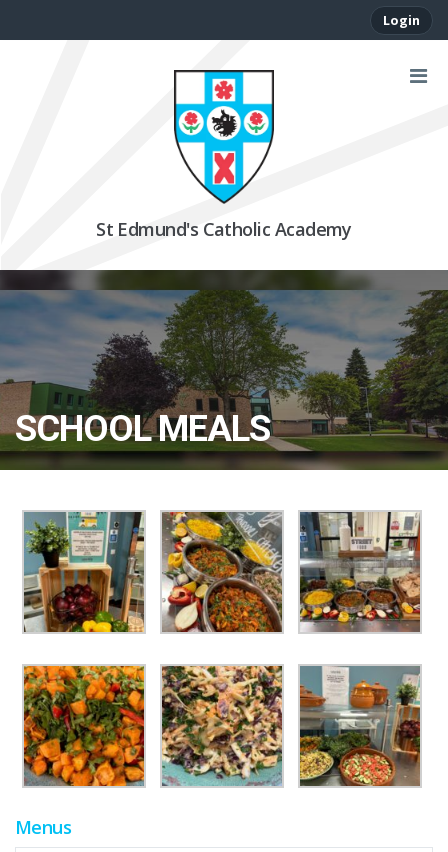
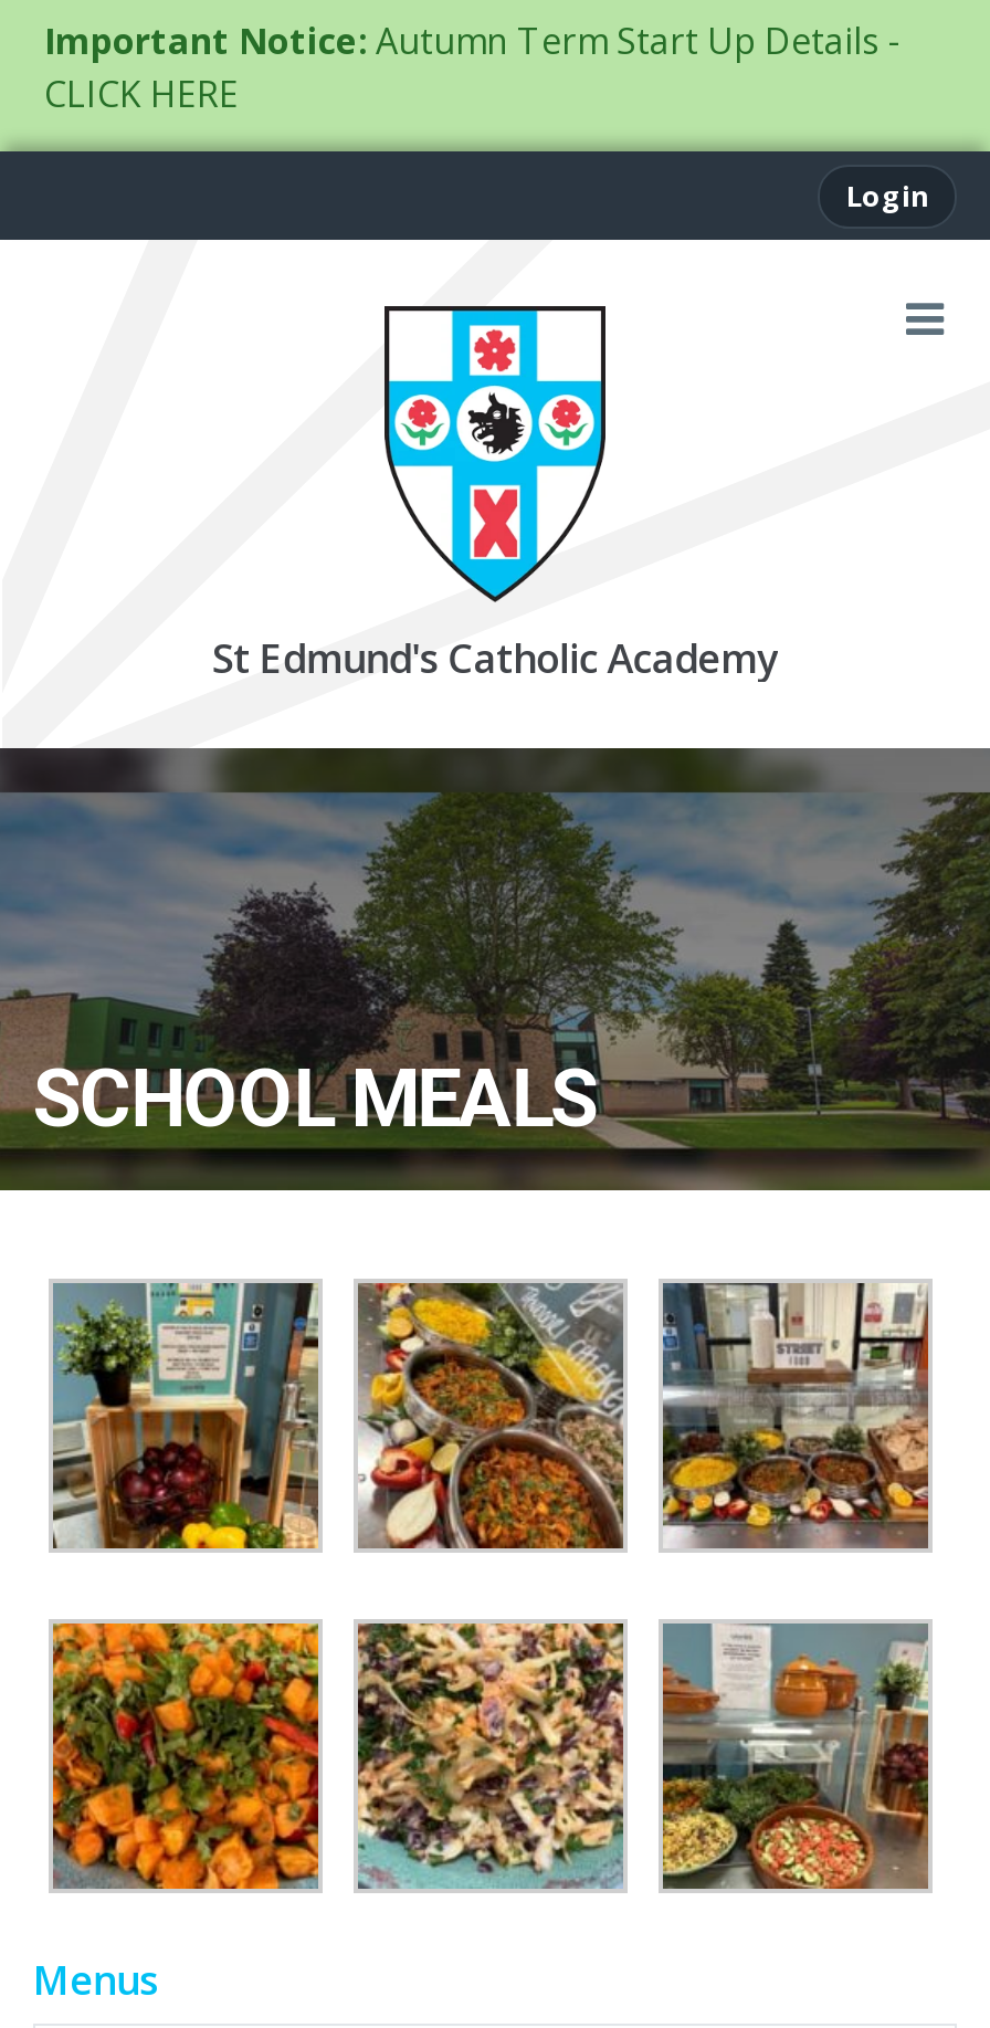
none -> [44,17,902,118] Important Notice: Autumn Term Start Up Details - | CLICK HERE

